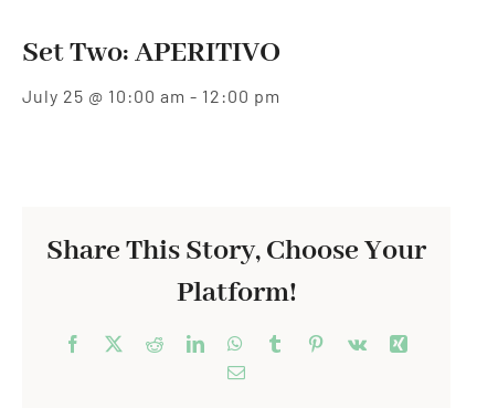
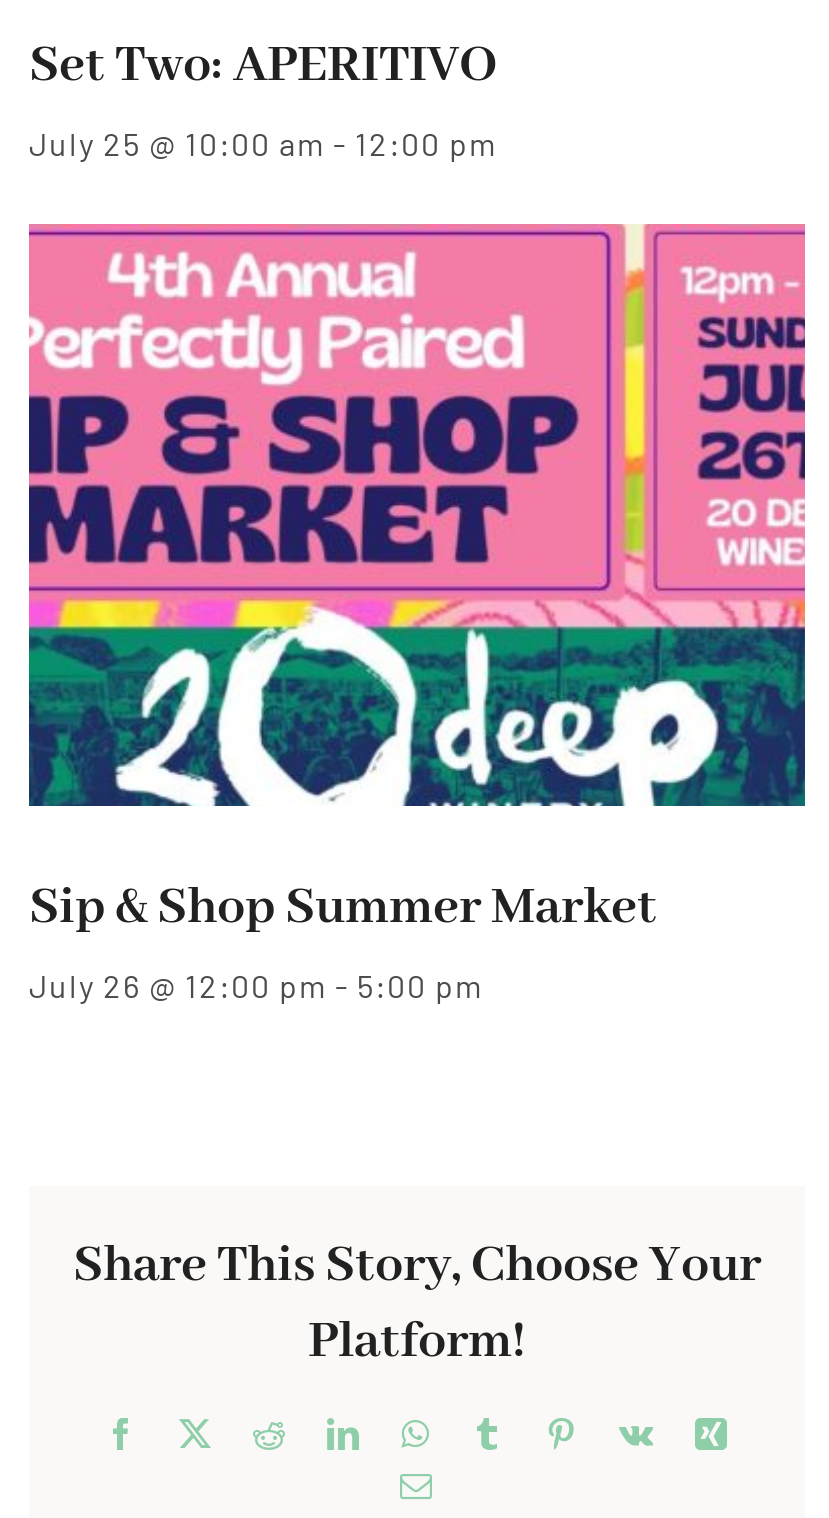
none -> [27,223,807,1003] [image] | Sip & Shop Summer Market | July 26 @ 12:00 pm - 5:00 pm

